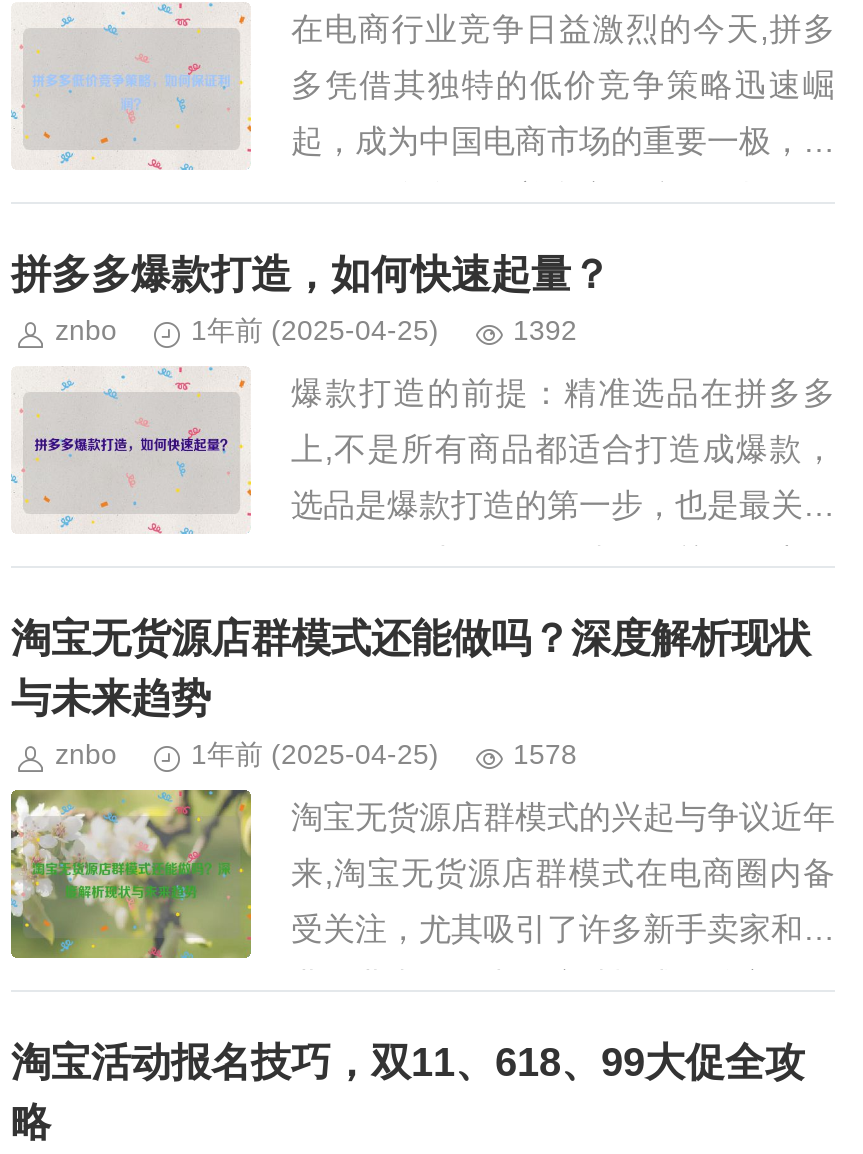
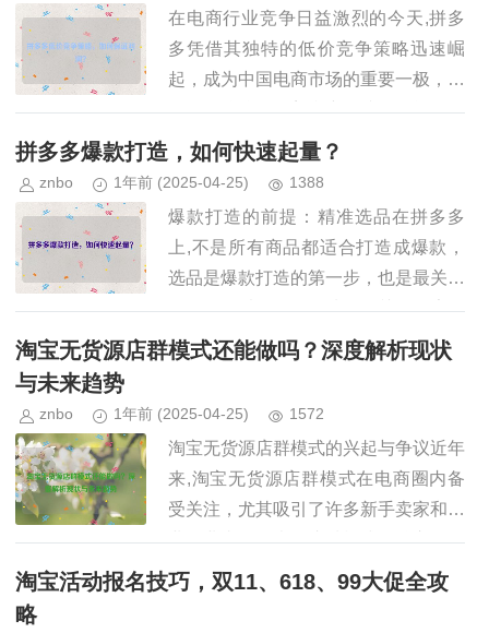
[513,314,577,346] 1392 -> [289,174,324,191] 1388
[513,738,577,770] 1578 -> [289,405,324,422] 1572

